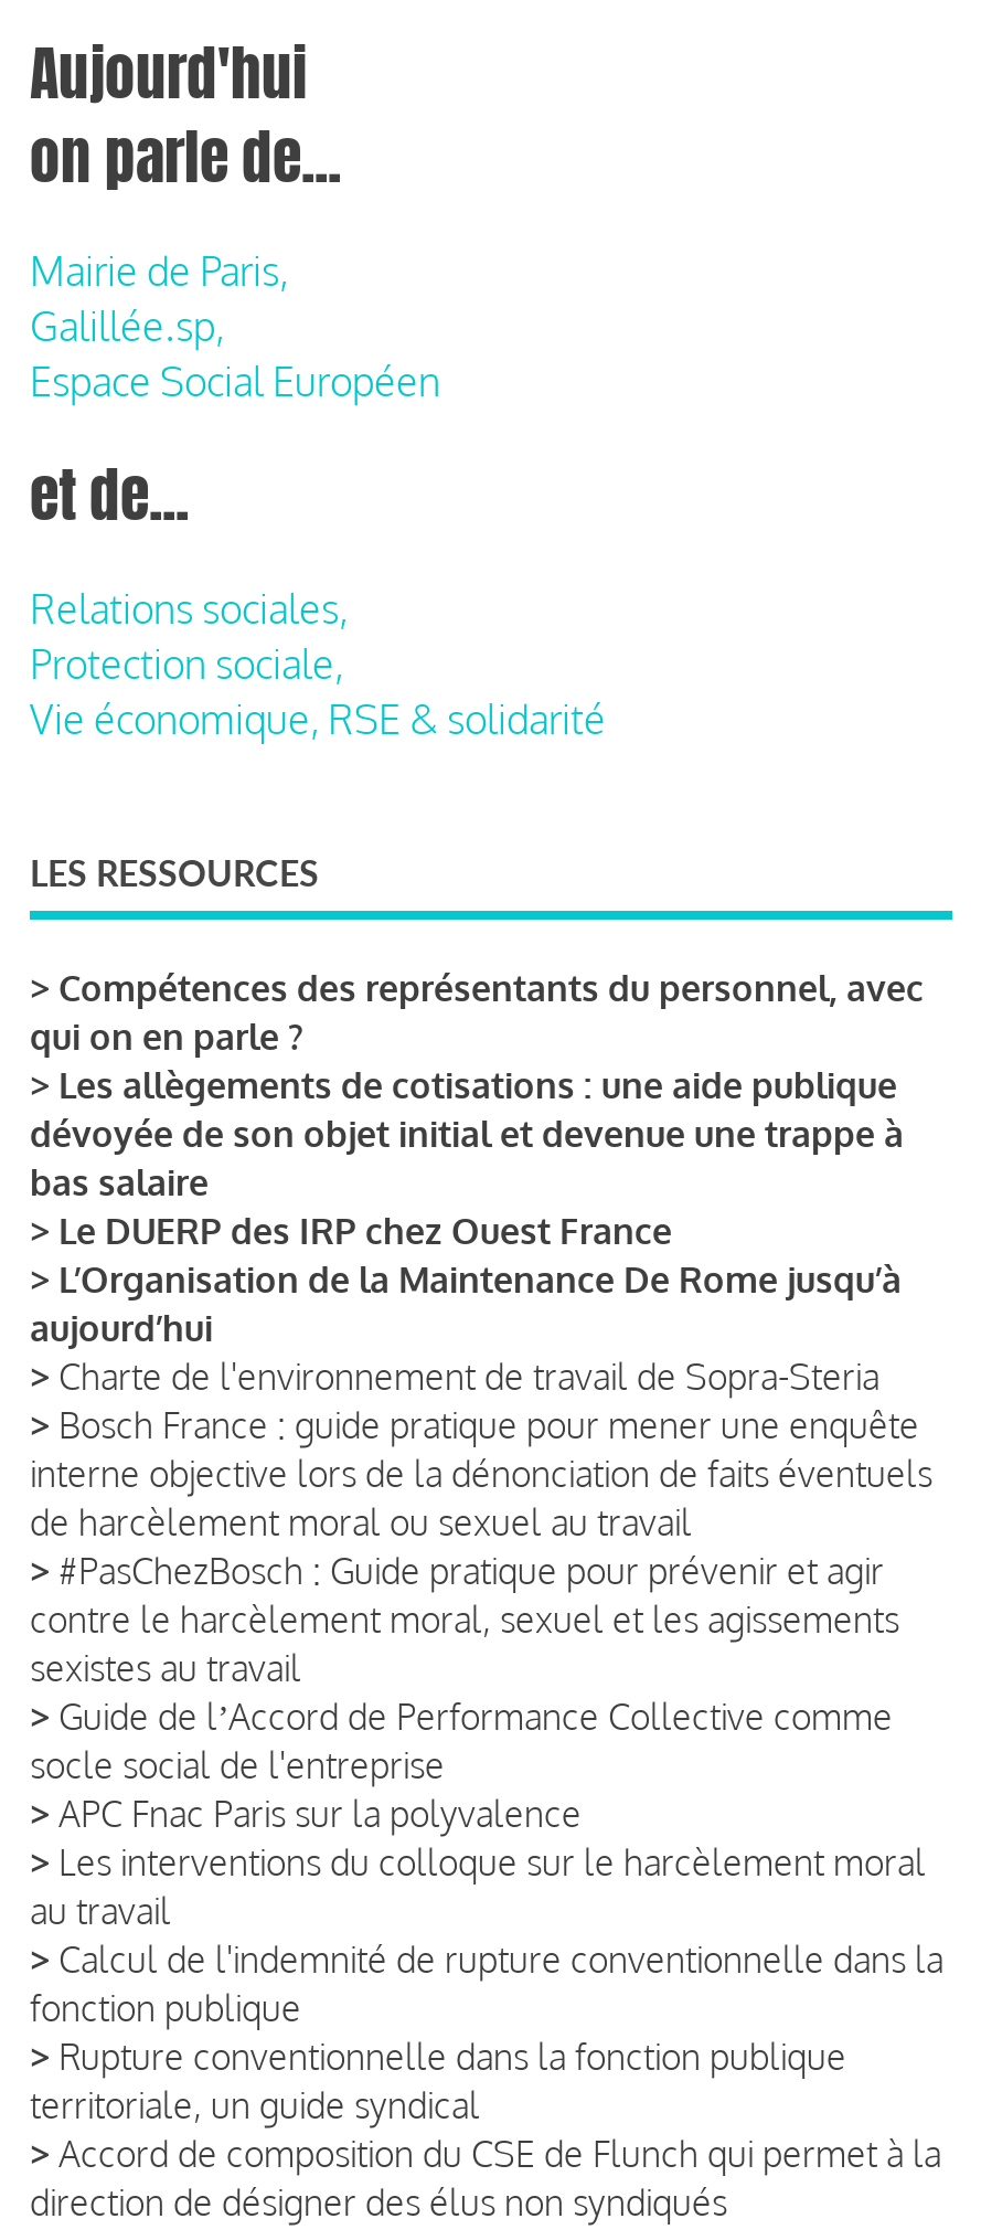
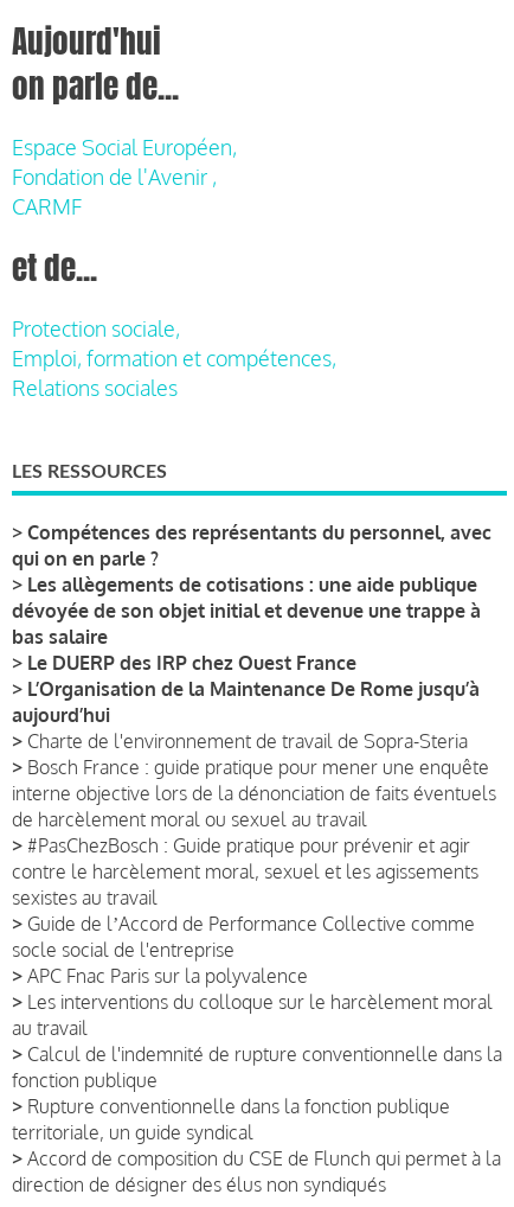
[30,246,440,405] Mairie de Paris, | Galillée.sp, | Espace Social Européen -> [12,134,237,219] Espace Social Européen, | Fondation de l'Avenir , | CARMF
[30,584,348,632] Relations sociales, -> none
moved [30,639,343,687] -> [12,315,180,341]: Protection sociale,
[30,694,606,743] Vie économique, RSE & solidarité -> [12,345,336,401] Emploi, formation et compétences, | Relations sociales

